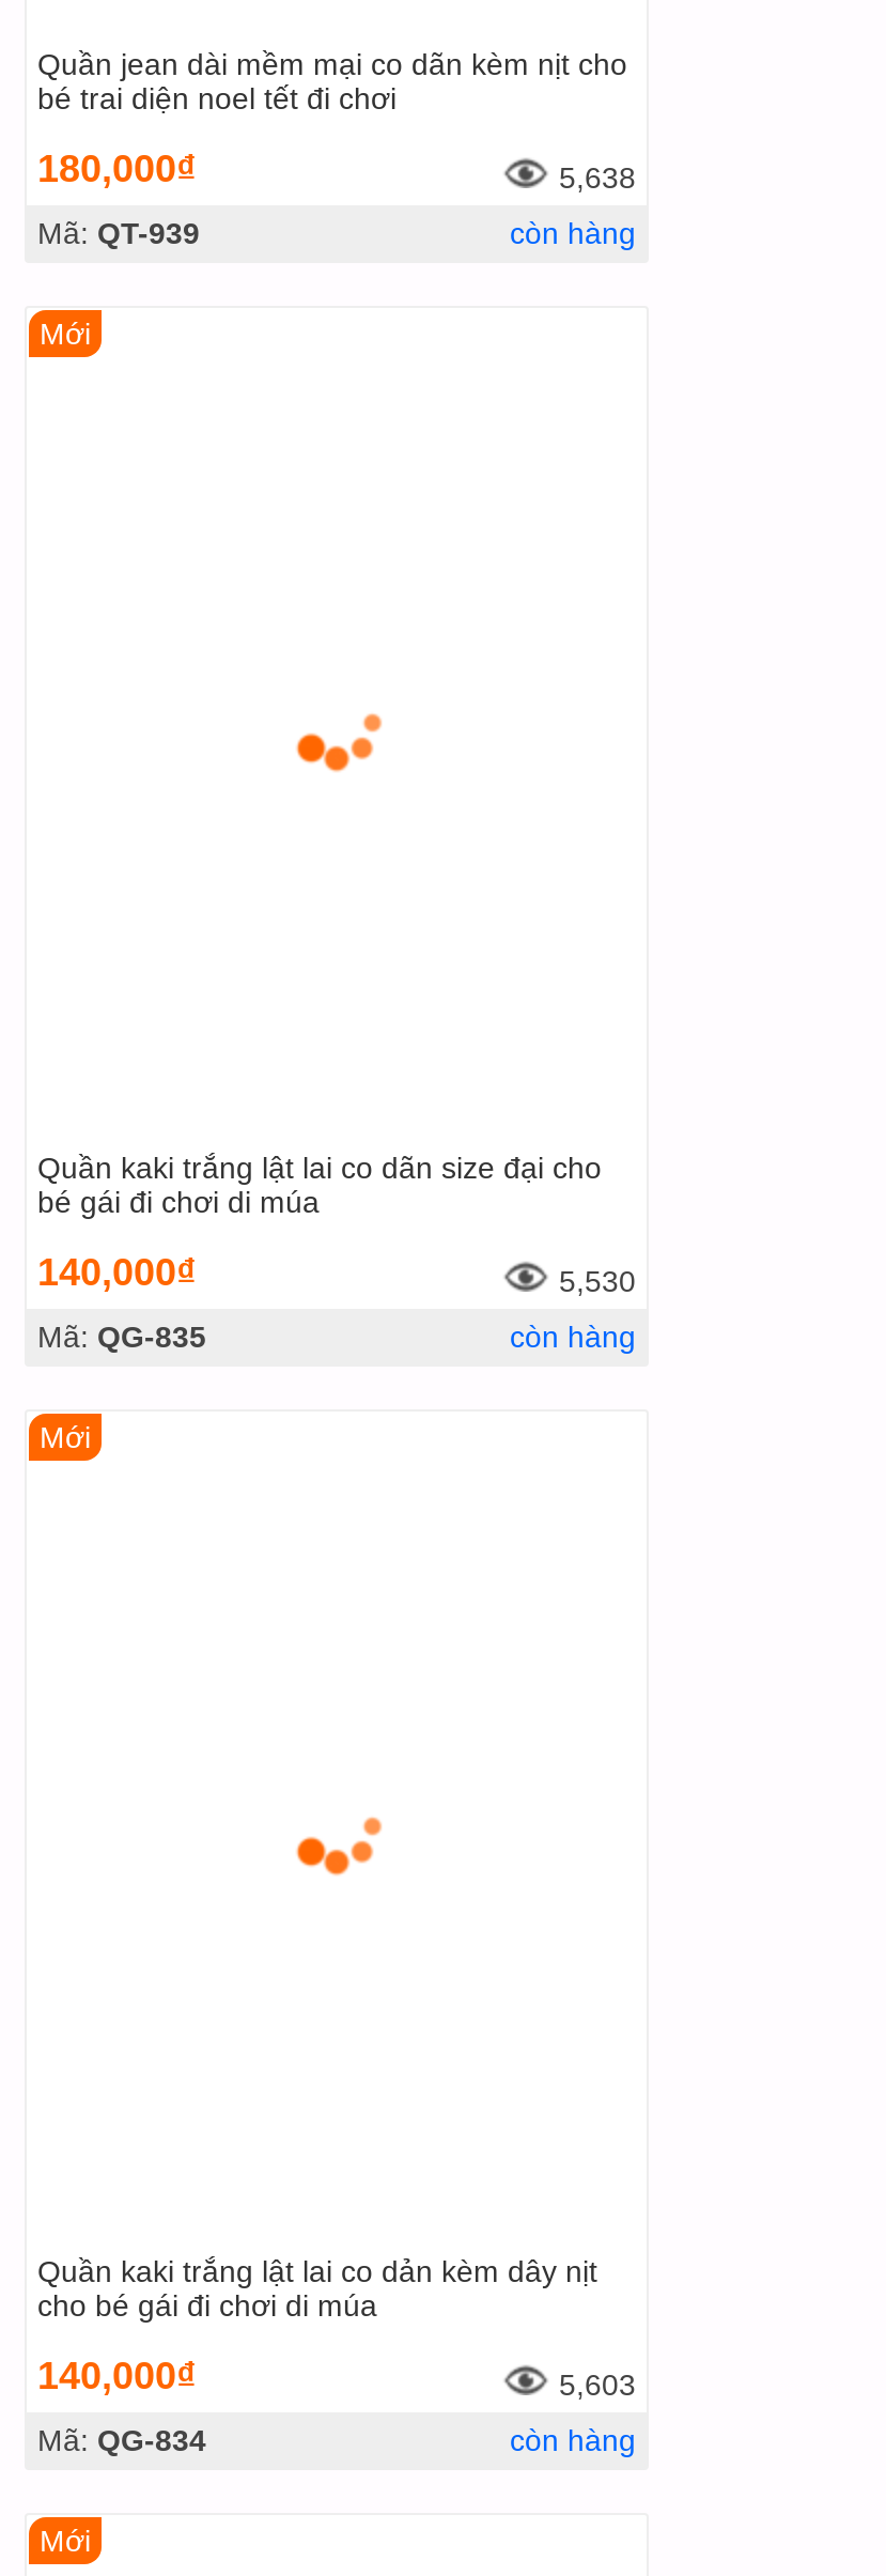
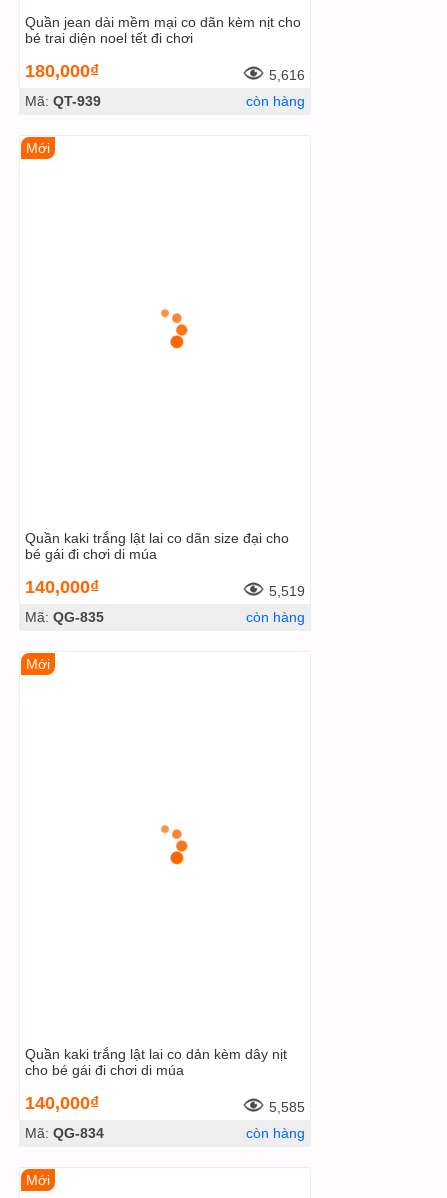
[550,160,636,195] 5,638 -> [265,67,305,83] 5,616
[294,678,384,774] [image] -> [146,308,189,353] [image]
[550,1264,636,1298] 5,530 -> [265,583,305,599] 5,519
[294,1781,384,1878] [image] -> [146,824,189,869] [image]
[550,2367,636,2402] 5,603 -> [265,1099,305,1115] 5,585

